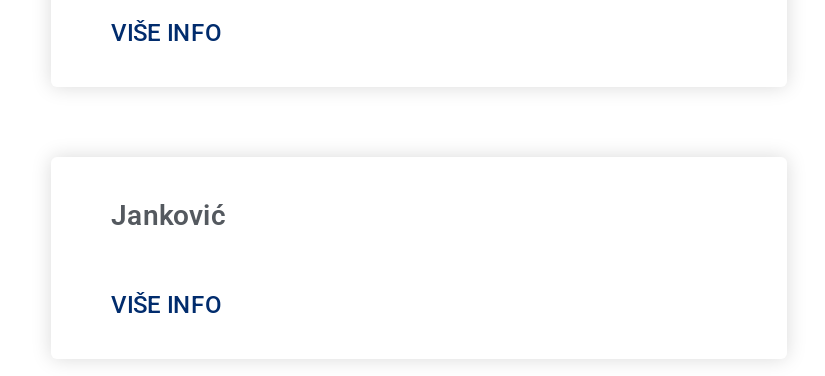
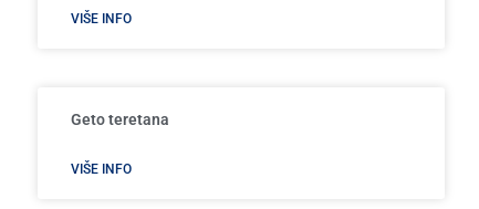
[111,200,225,232] Janković -> [71,111,169,129] Geto teretana

